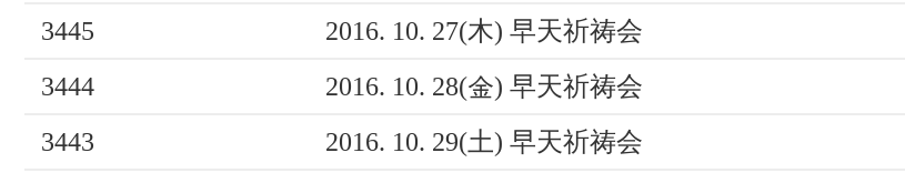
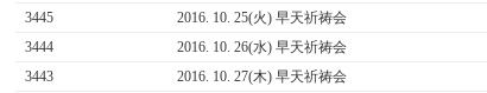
moved [325,16,643,47] -> [176,68,346,85]: 2016. 10. 27(木) 早天祈祷会
none -> [176,9,346,26] 2016. 10. 25(火) 早天祈祷会
[325,71,643,102] 2016. 10. 28(金) 早天祈祷会 -> [176,39,346,55] 2016. 10. 26(水) 早天祈祷会
[325,126,643,157] 2016. 10. 29(土) 早天祈祷会 -> none

